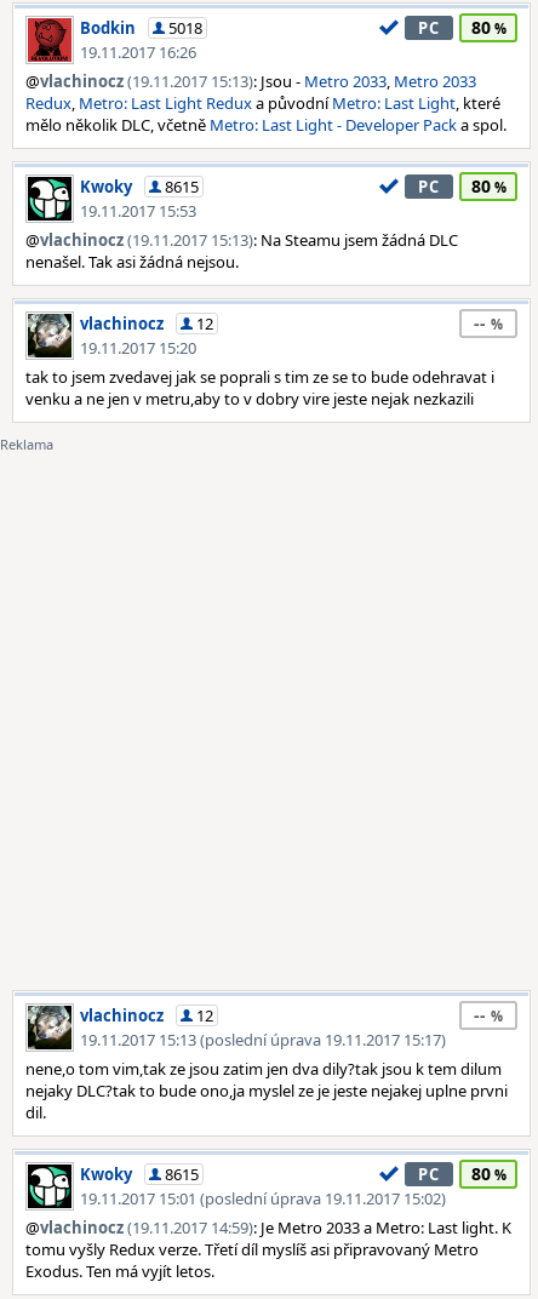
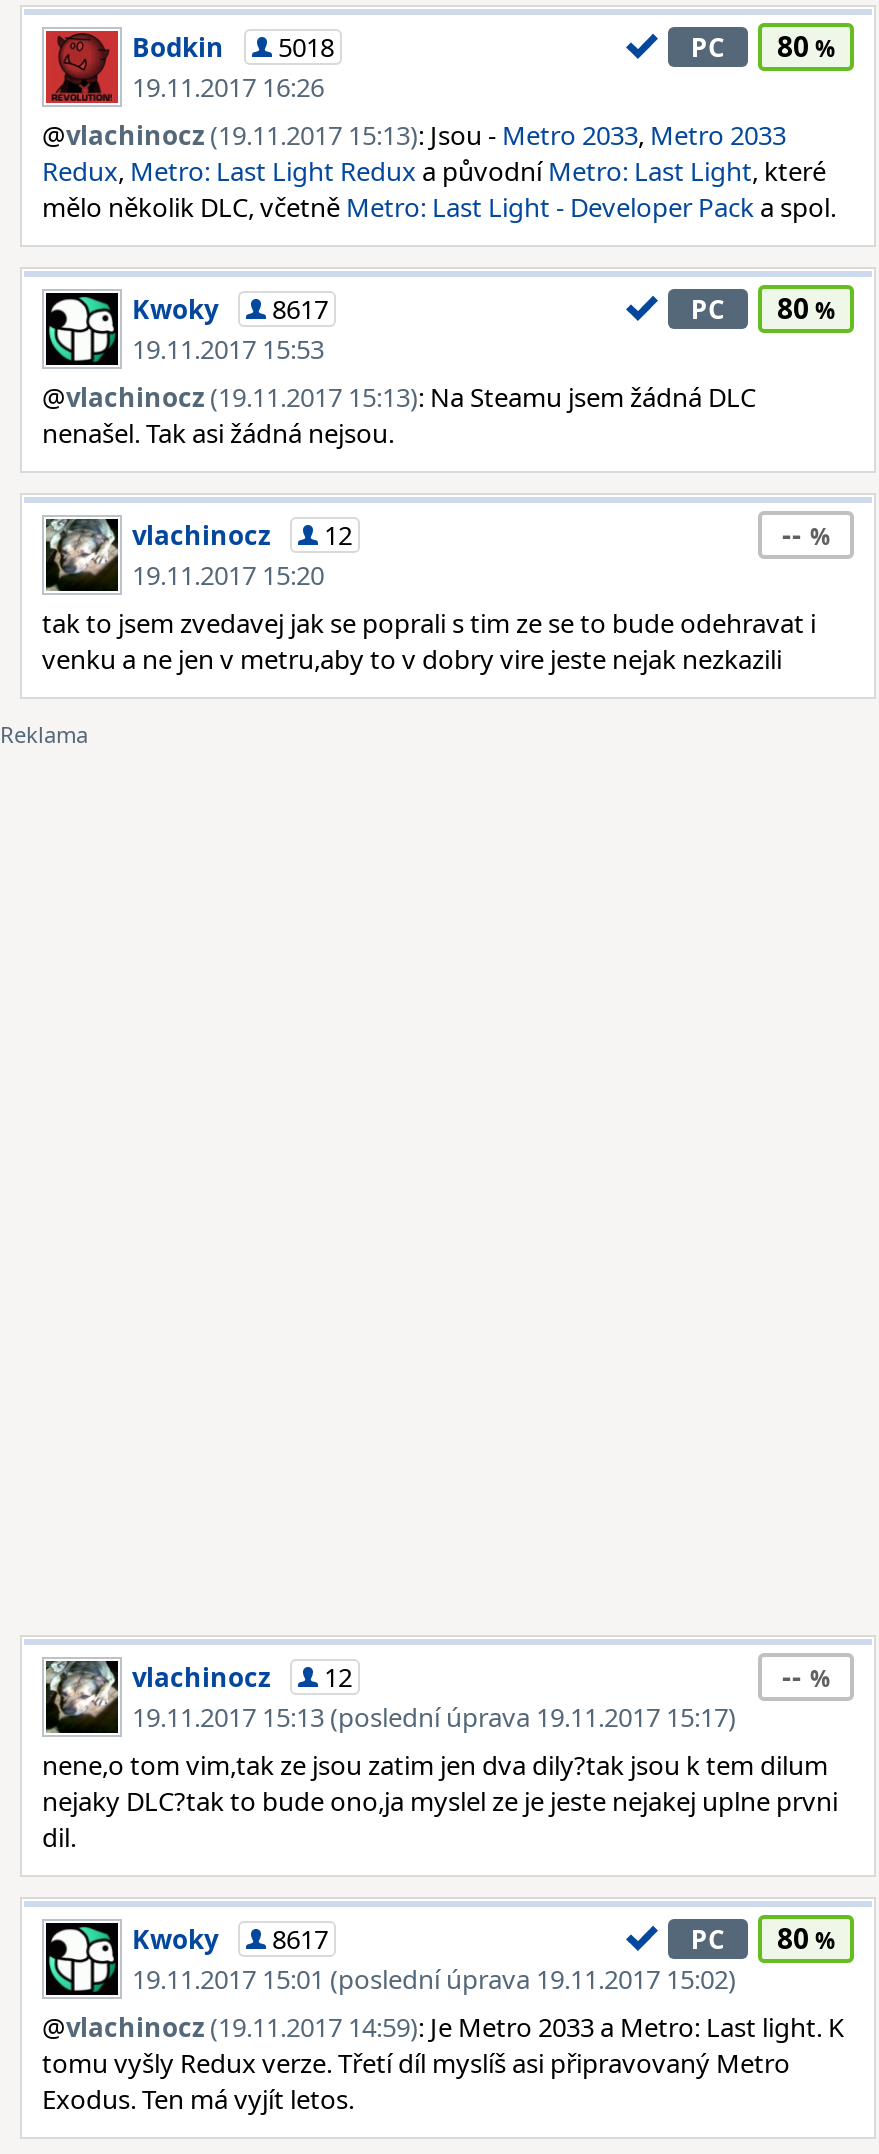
[80,176,199,198] Kwoky 8615 -> [132,291,328,327] Kwoky 8617
[80,1163,199,1185] Kwoky 8615 -> [132,1921,328,1957] Kwoky 8617

